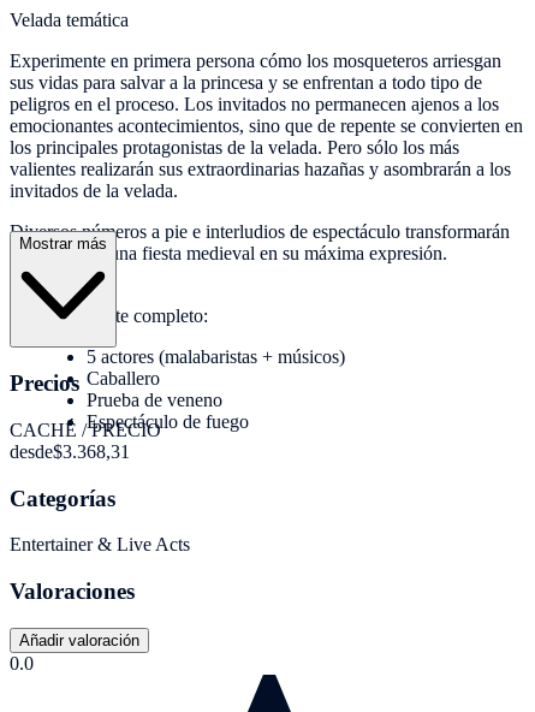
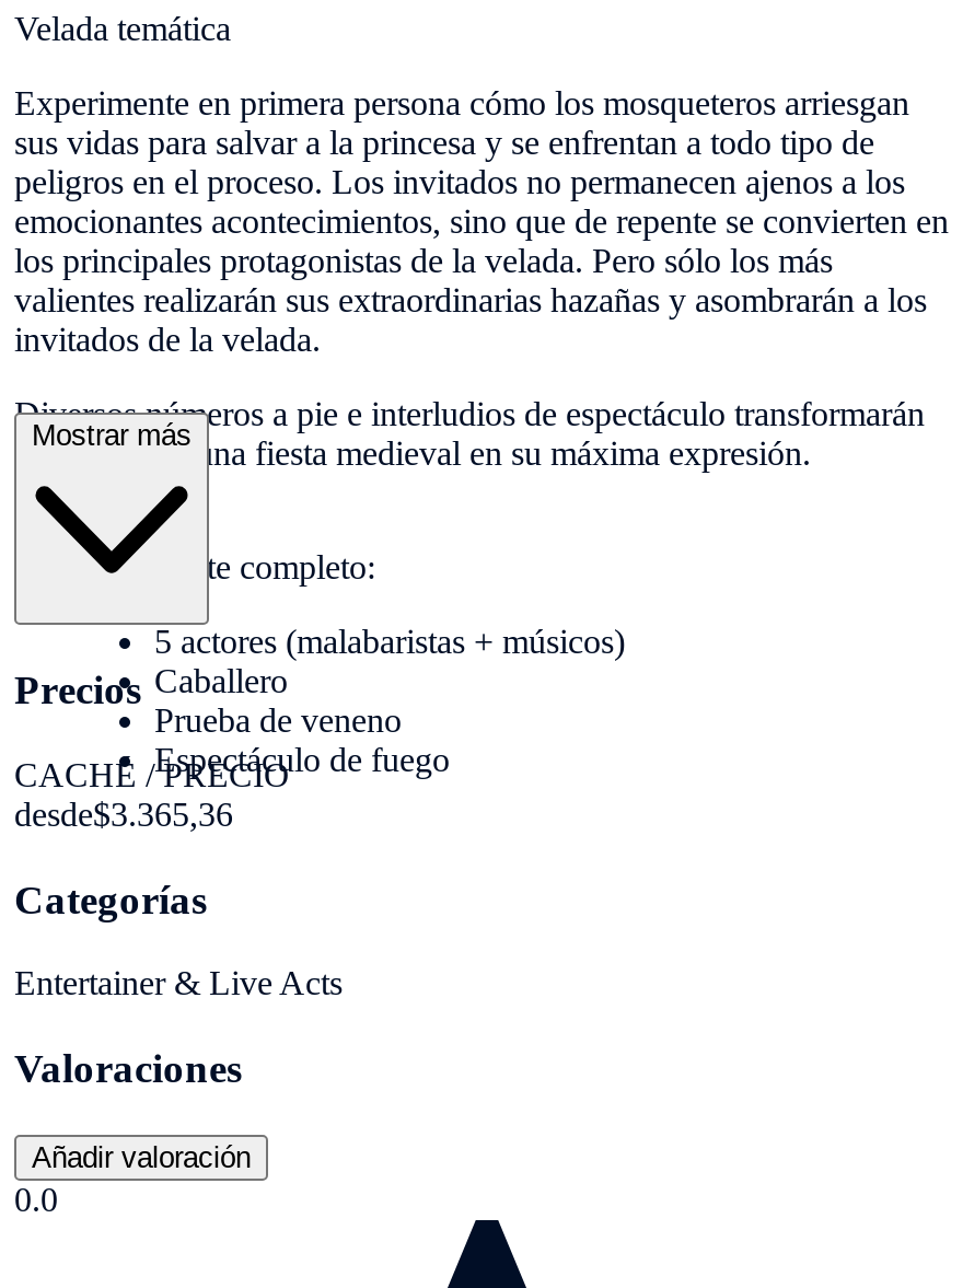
[10,441,130,462] desde$3.368,31 -> [14,795,233,832] desde$3.365,36

